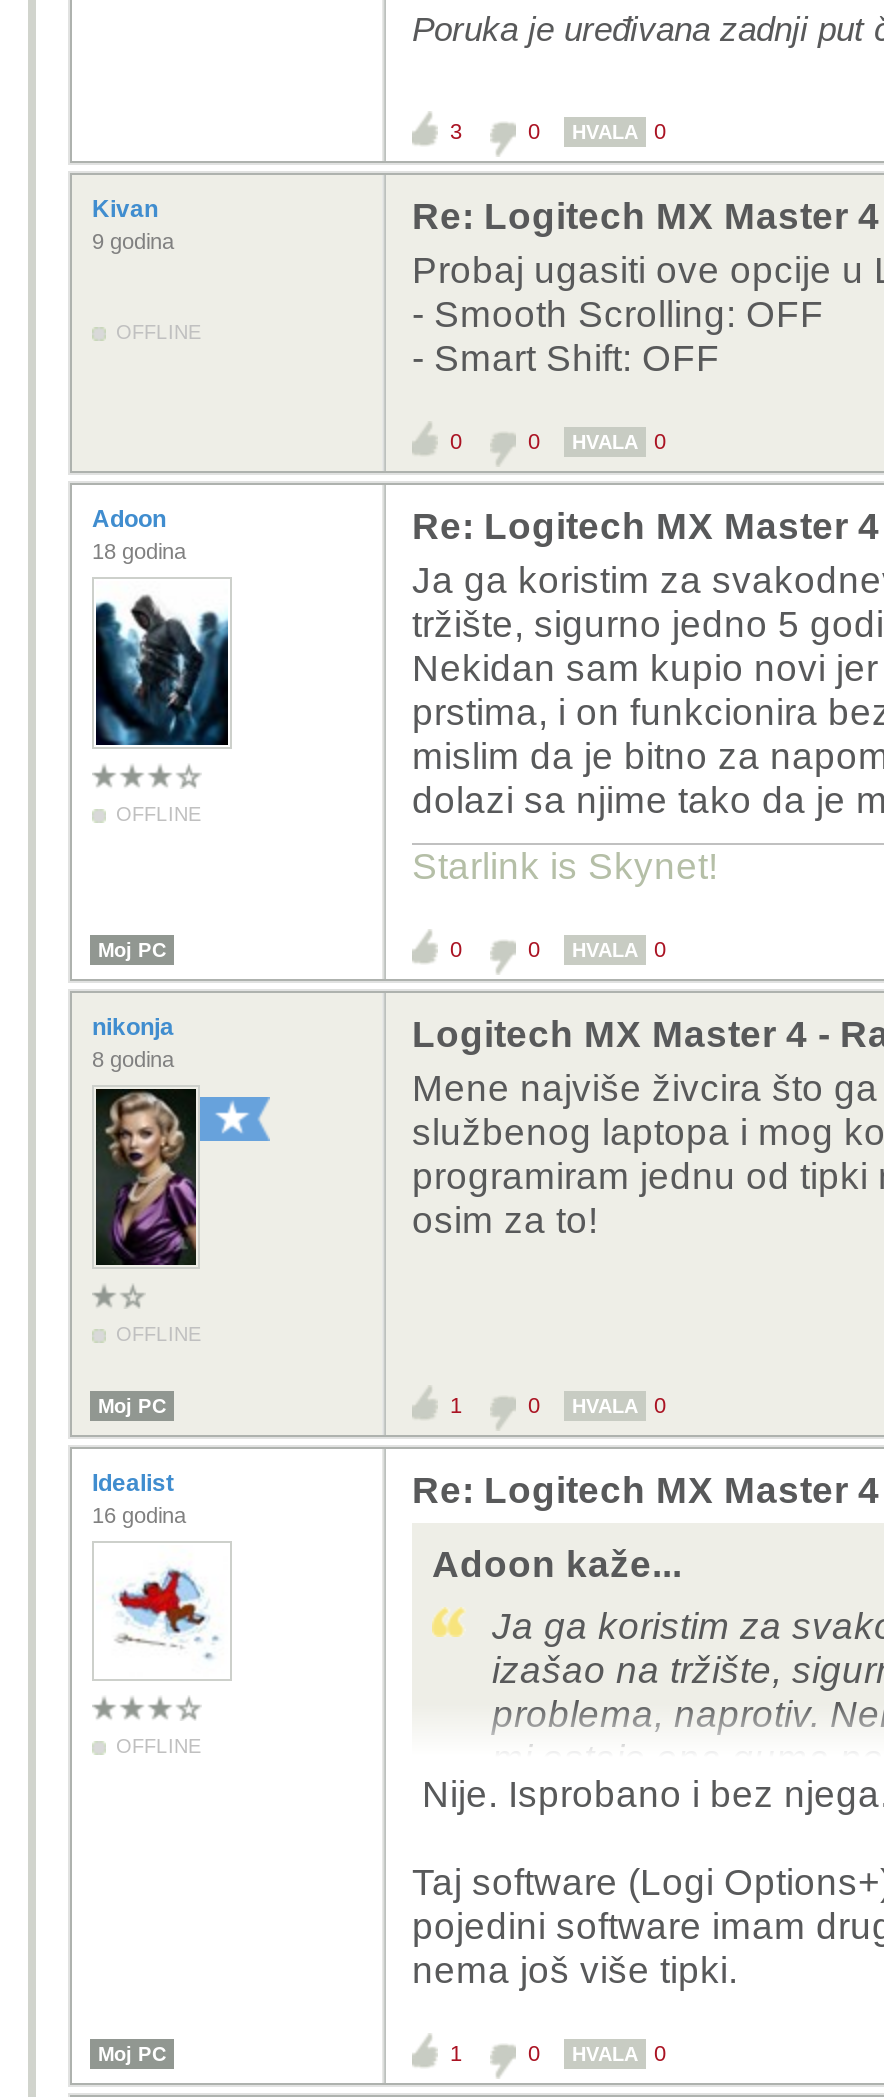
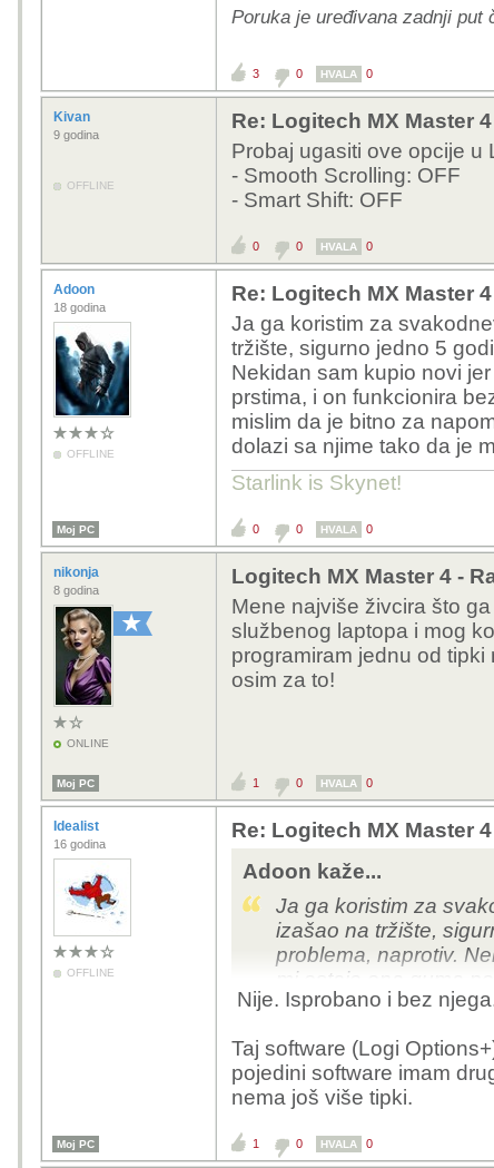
[116,1323,202,1345] OFFLINE -> [67,737,109,749] ONLINE

